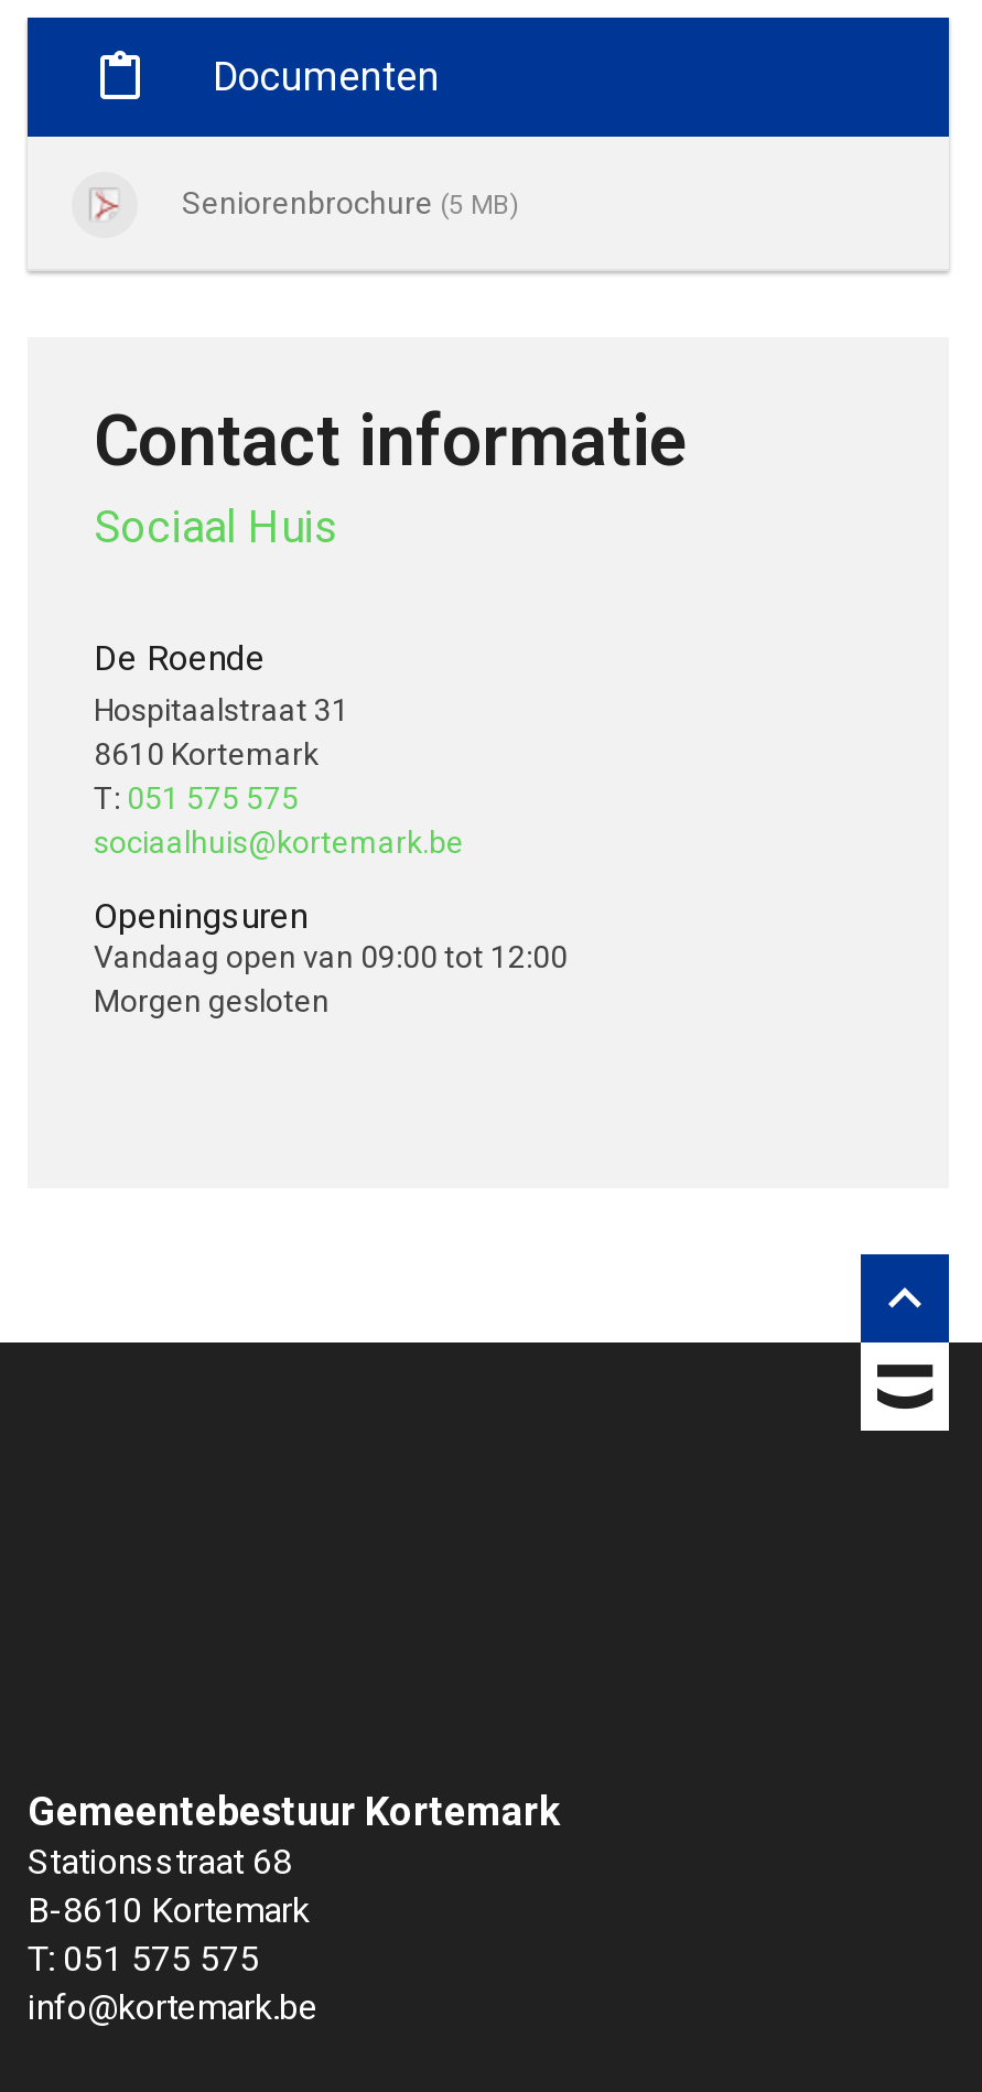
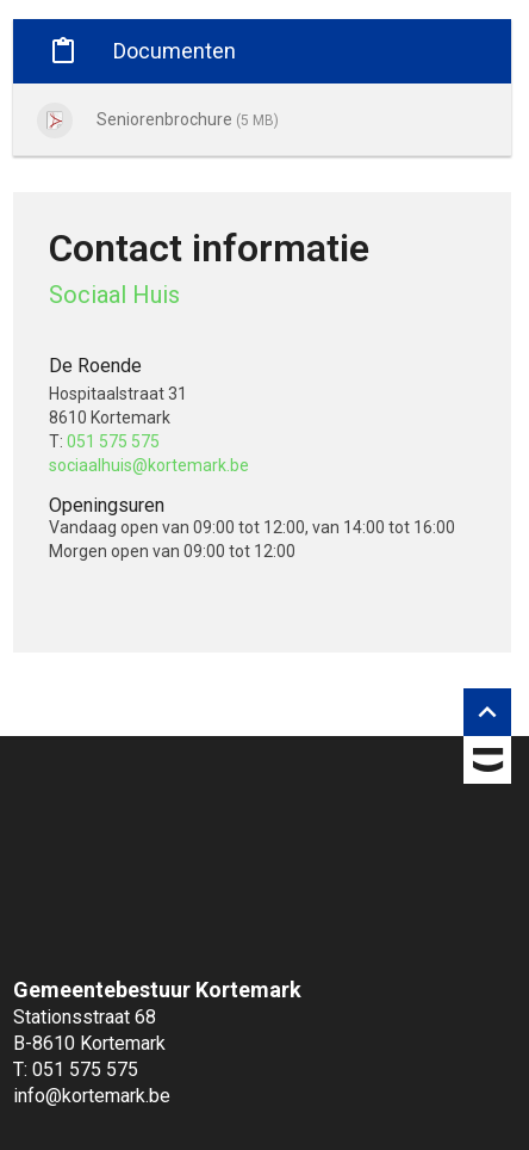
[94,939,568,1018] Vandaag open van 09:00 tot 12:00 | Morgen gesloten -> [49,518,455,561] Vandaag open van 09:00 tot 12:00, van 14:00 tot 16:00 | Morgen open van 09:00 tot 12:00

